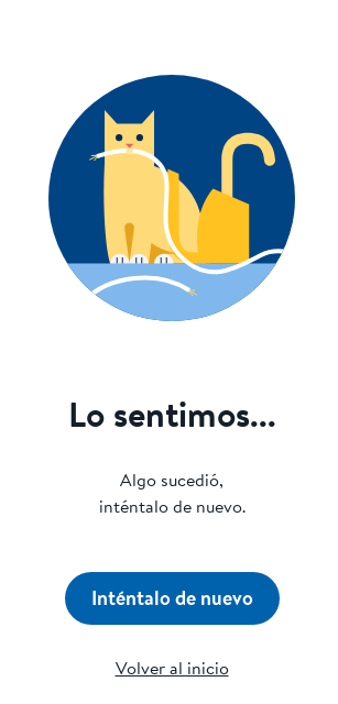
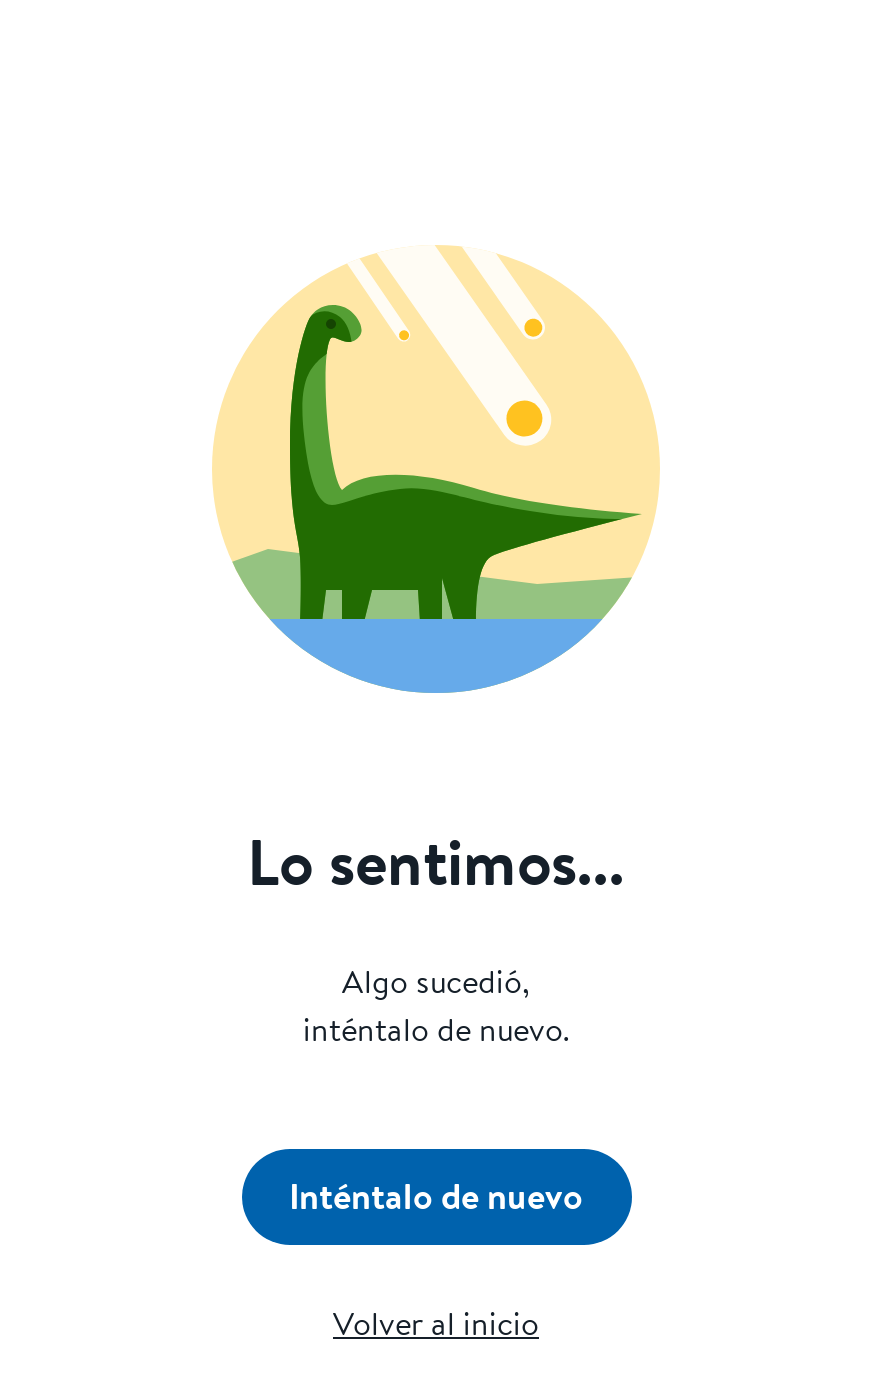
[47,74,296,297] [image] -> [212,245,660,647] [image]

